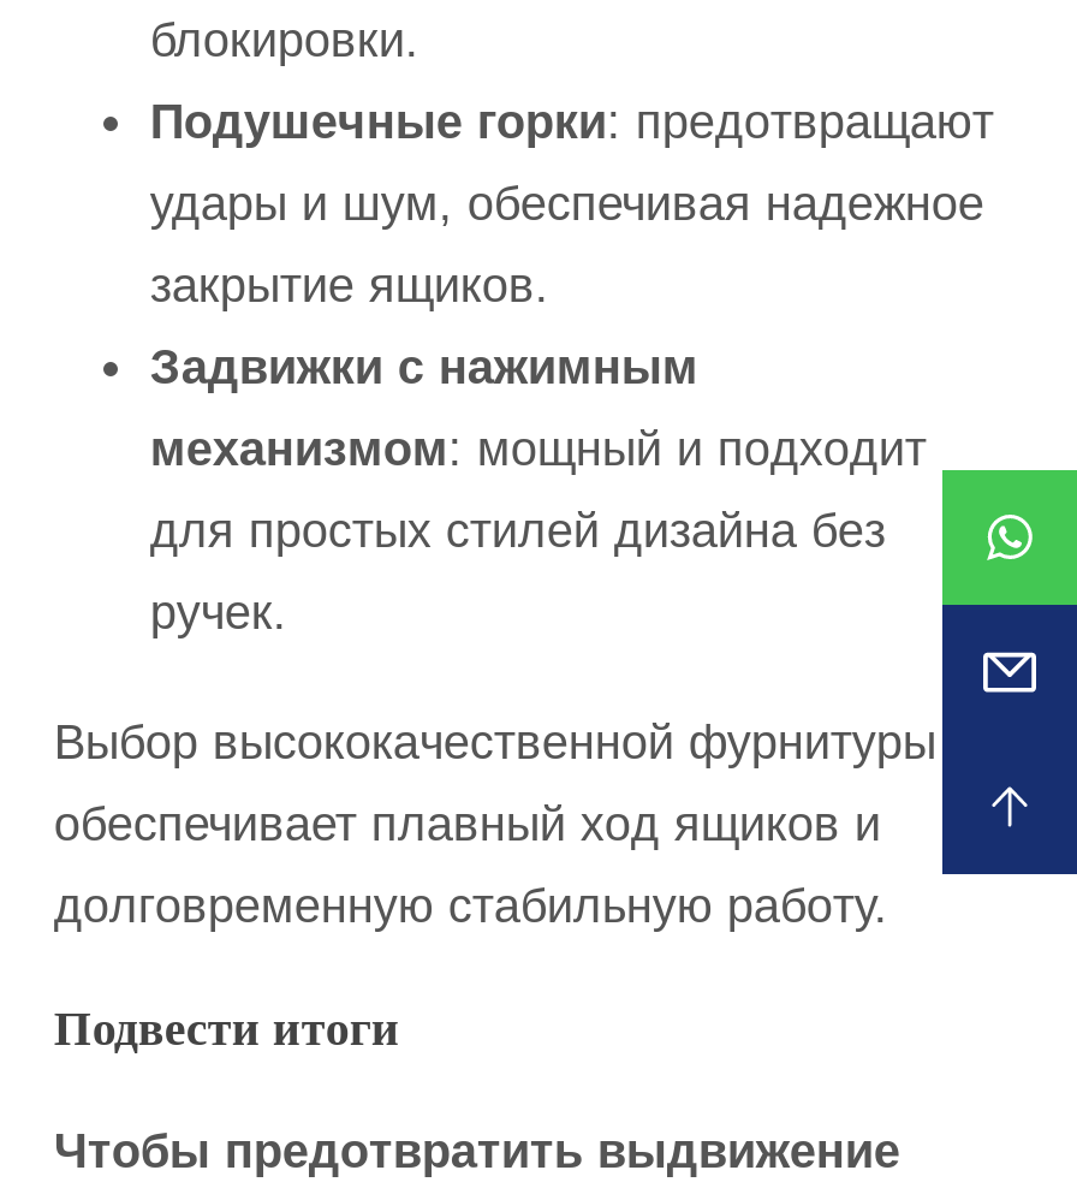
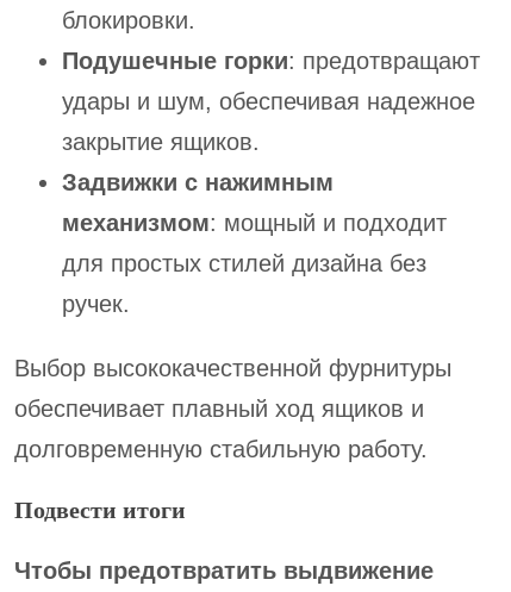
[940,468,1070,877] [image] -> none

